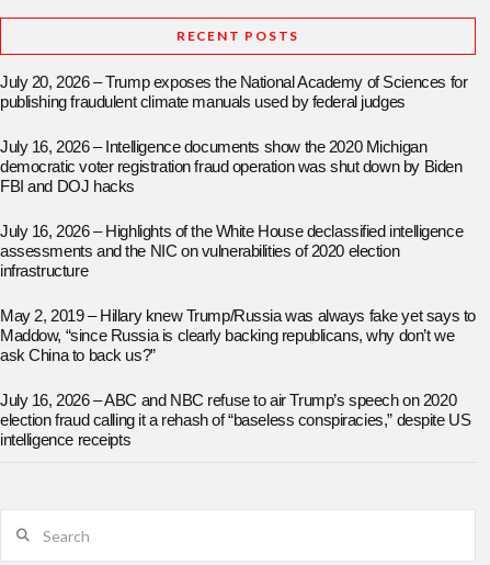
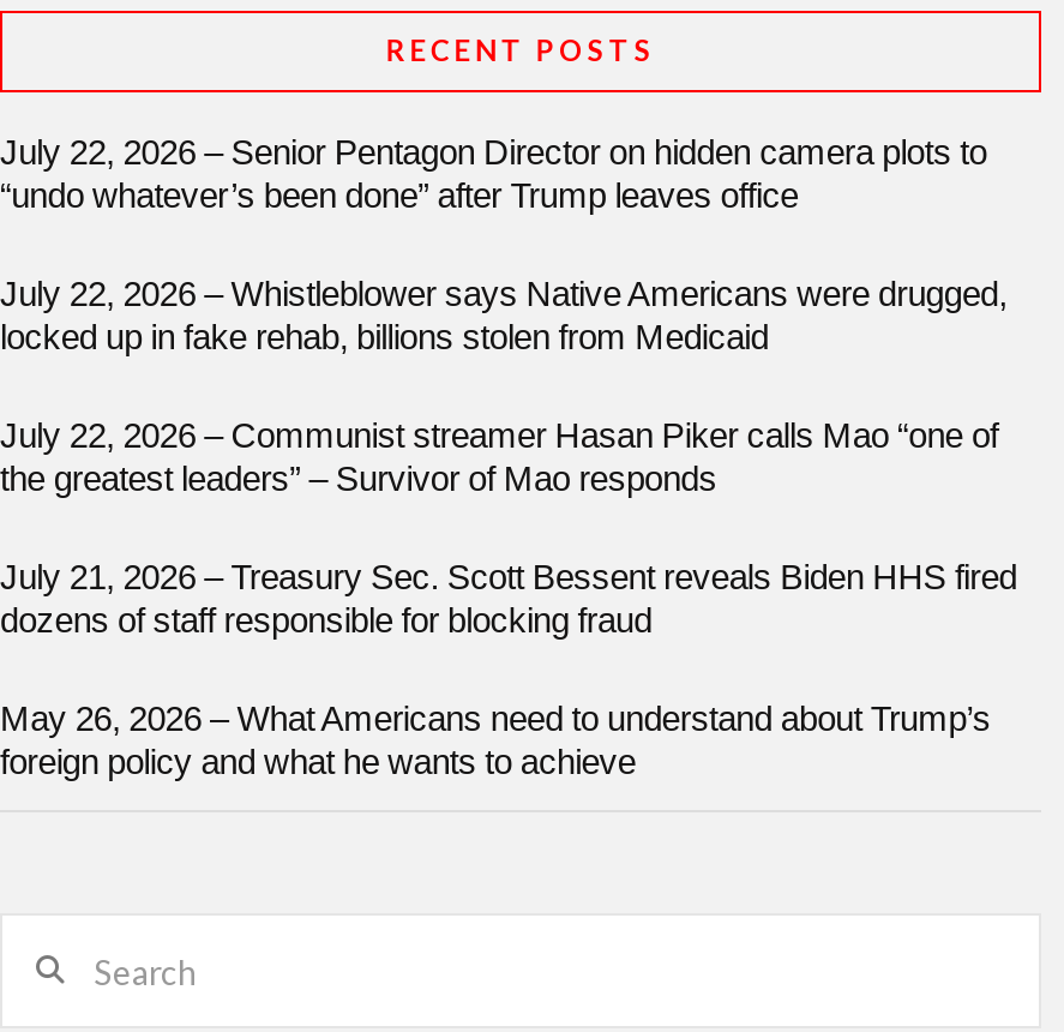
[0,74,467,111] July 20, 2026 – Trump exposes the National Academy of Sciences for | publishing fraudulent climate manuals used by federal judges -> [0,133,987,215] July 22, 2026 – Senior Pentagon Director on hidden camera plots to | “undo whatever’s been done” after Trump leaves office
[0,138,462,195] July 16, 2026 – Intelligence documents show the 2020 Michigan | democratic voter registration fraud operation was shut down by Biden | FBI and DOJ hacks -> [0,275,1007,356] July 22, 2026 – Whistleblower says Native Americans were drugged, | locked up in fake rehab, billions stolen from Medicaid
[0,223,463,280] July 16, 2026 – Highlights of the White House declassified intelligence | assessments and the NIC on vulnerabilities of 2020 election | infrastructure -> [0,416,998,498] July 22, 2026 – Communist streamer Hasan Piker calls Mao “one of | the greatest leaders” – Survivor of Mao responds
[0,307,476,364] May 2, 2019 – Hillary knew Trump/Russia was always fake yet says to | Maddow, “since Russia is clearly backing republicans, why don’t we | ask China to back us?” -> [0,558,1017,640] July 21, 2026 – Treasury Sec. Scott Bessent reveals Biden HHS fired | dozens of staff responsible for blocking fraud
[0,392,471,449] July 16, 2026 – ABC and NBC refuse to air Trump’s speech on 2020 | election fraud calling it a rehash of “baseless conspiracies,” despite US | intelligence receipts -> [0,700,991,781] May 26, 2026 – What Americans need to understand about Trump’s | foreign policy and what he wants to achieve

